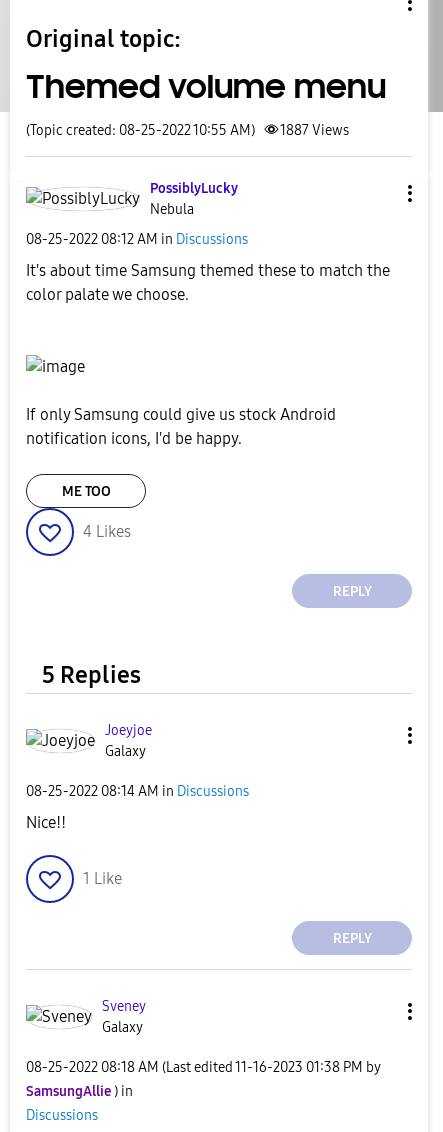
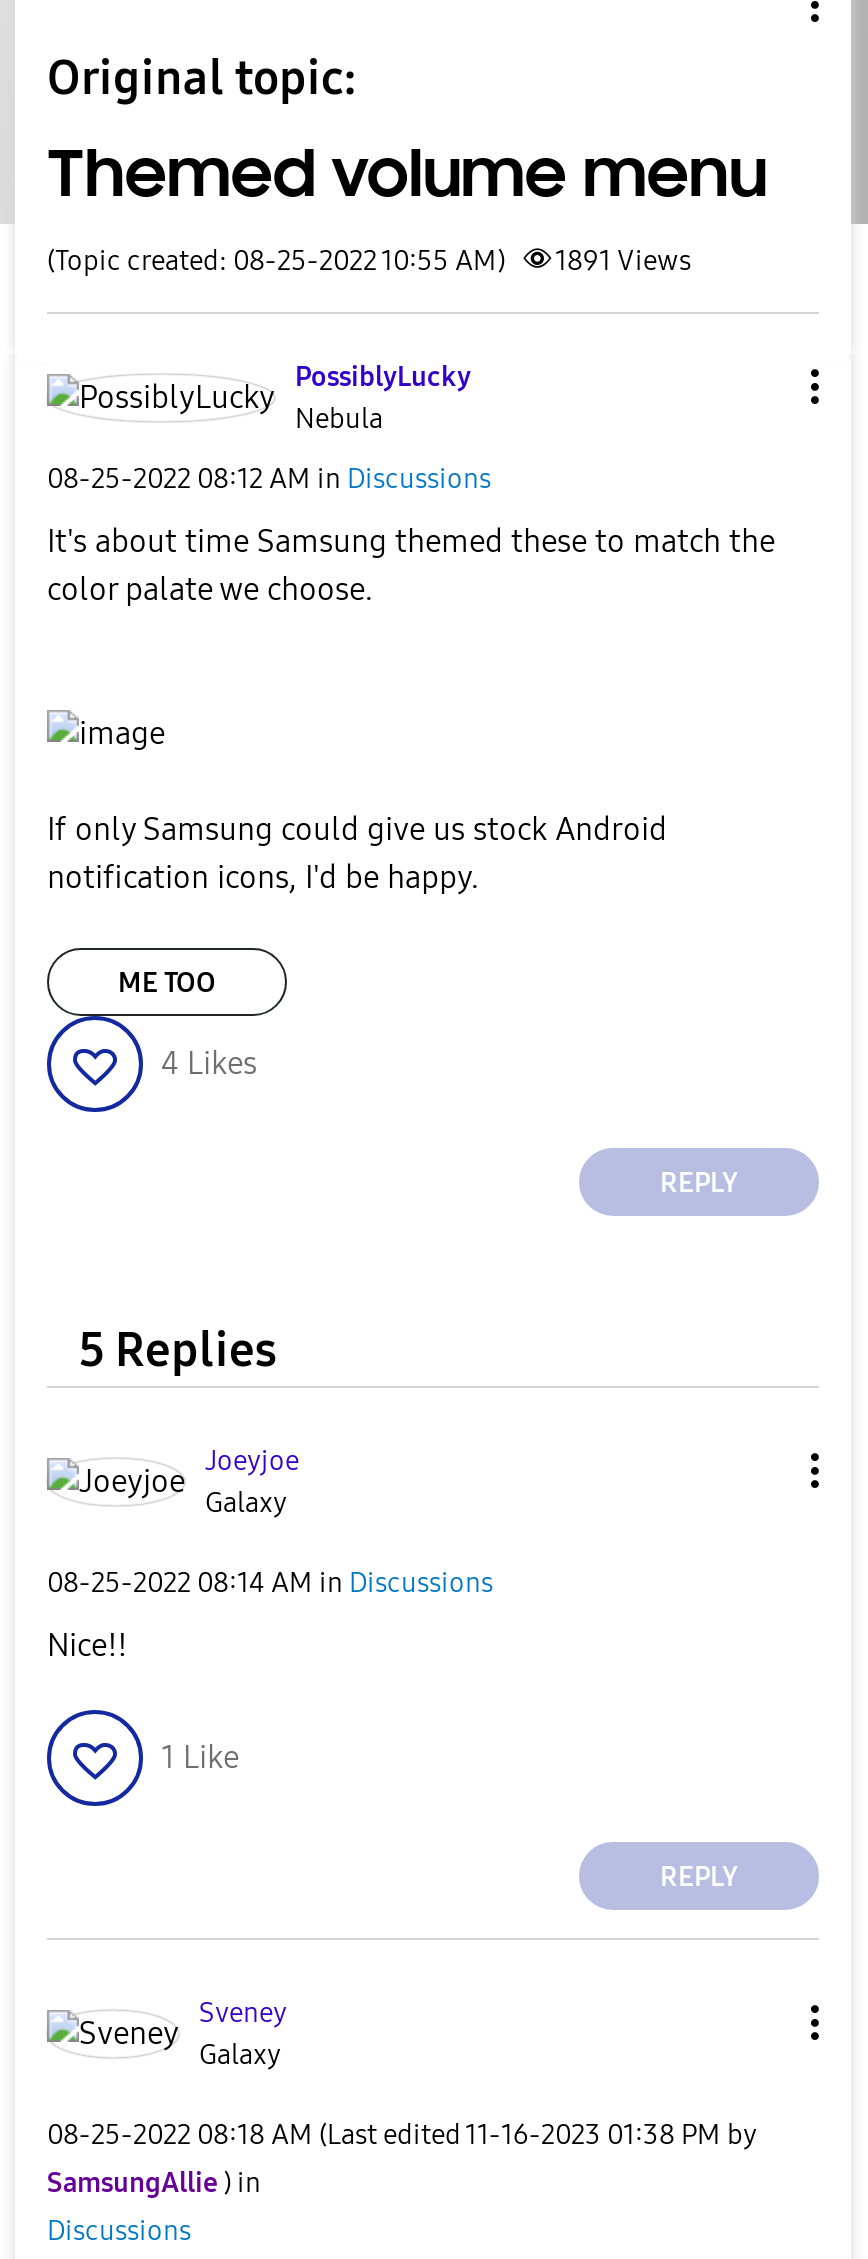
[26,122,349,139] (Topic created: 08-25-2022 10:55 AM) 1887 Views -> [47,244,691,278] (Topic created: 08-25-2022 10:55 AM) 1891 Views

